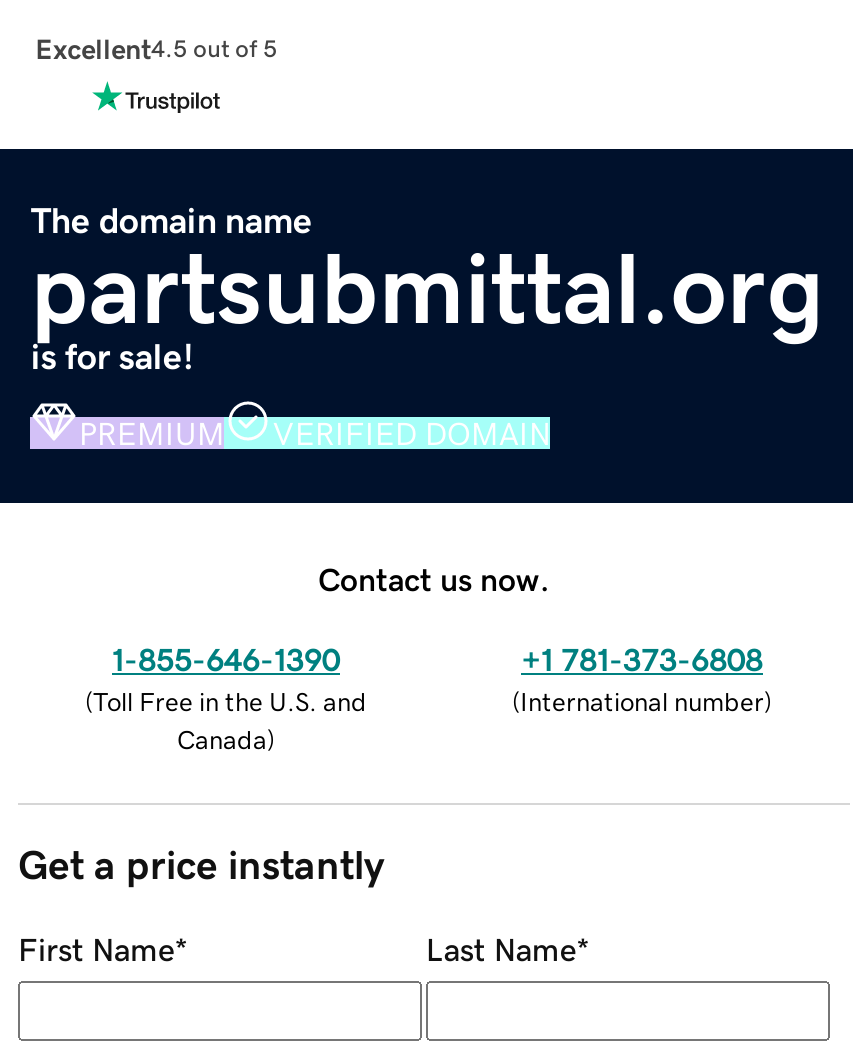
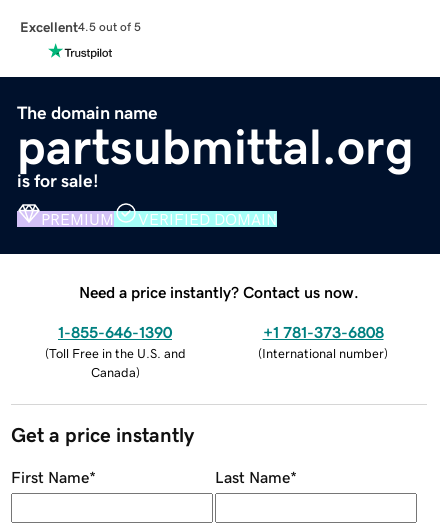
[318,562,550,594] Contact us now. -> [79,284,359,300] Need a price instantly? Contact us now.

